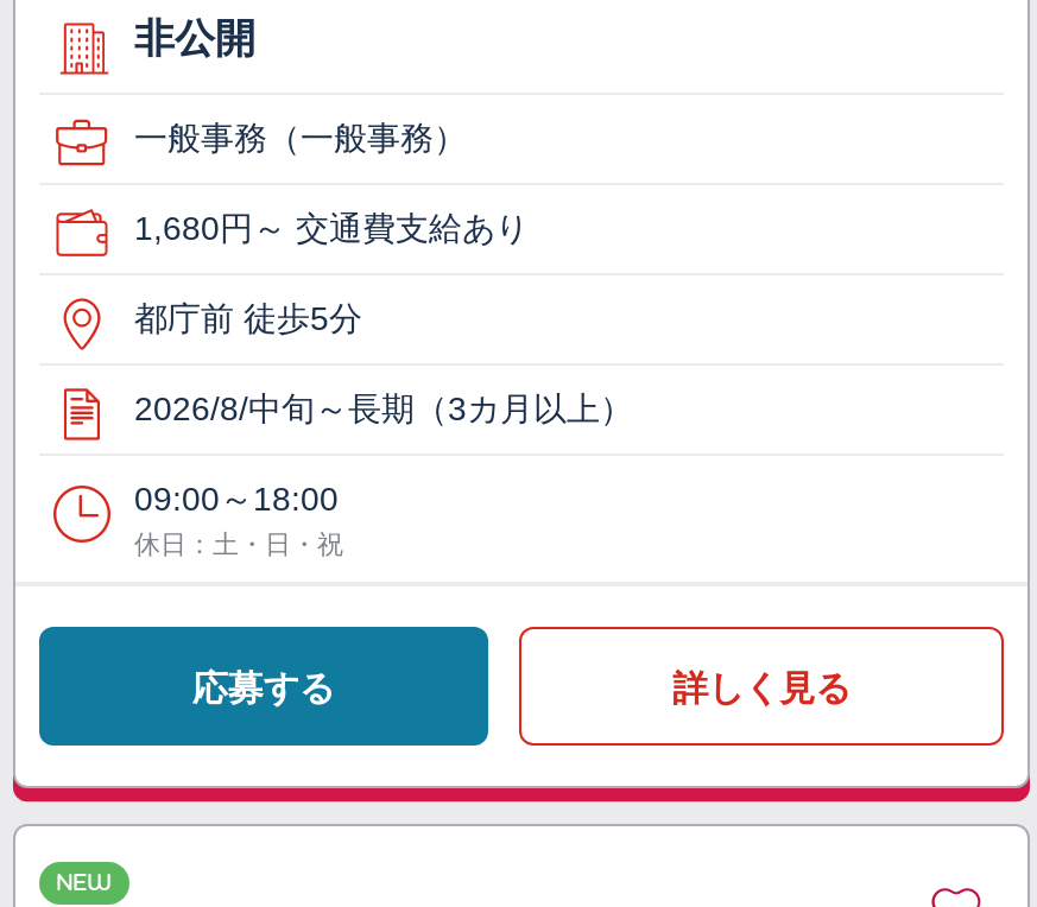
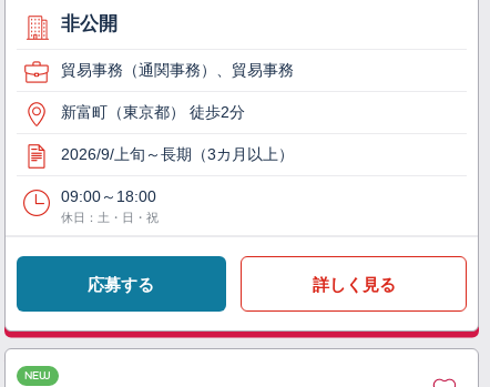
[134,119,633,428] 一般事務（一般事務） | 1,680円～ 交通費支給あり | 都庁前 徒歩5分 | 2026/8/中旬～長期（3カ月以上） -> [61,61,294,163] 貿易事務（通関事務）、貿易事務 | 新富町（東京都） 徒歩2分 | 2026/9/上旬～長期（3カ月以上）

